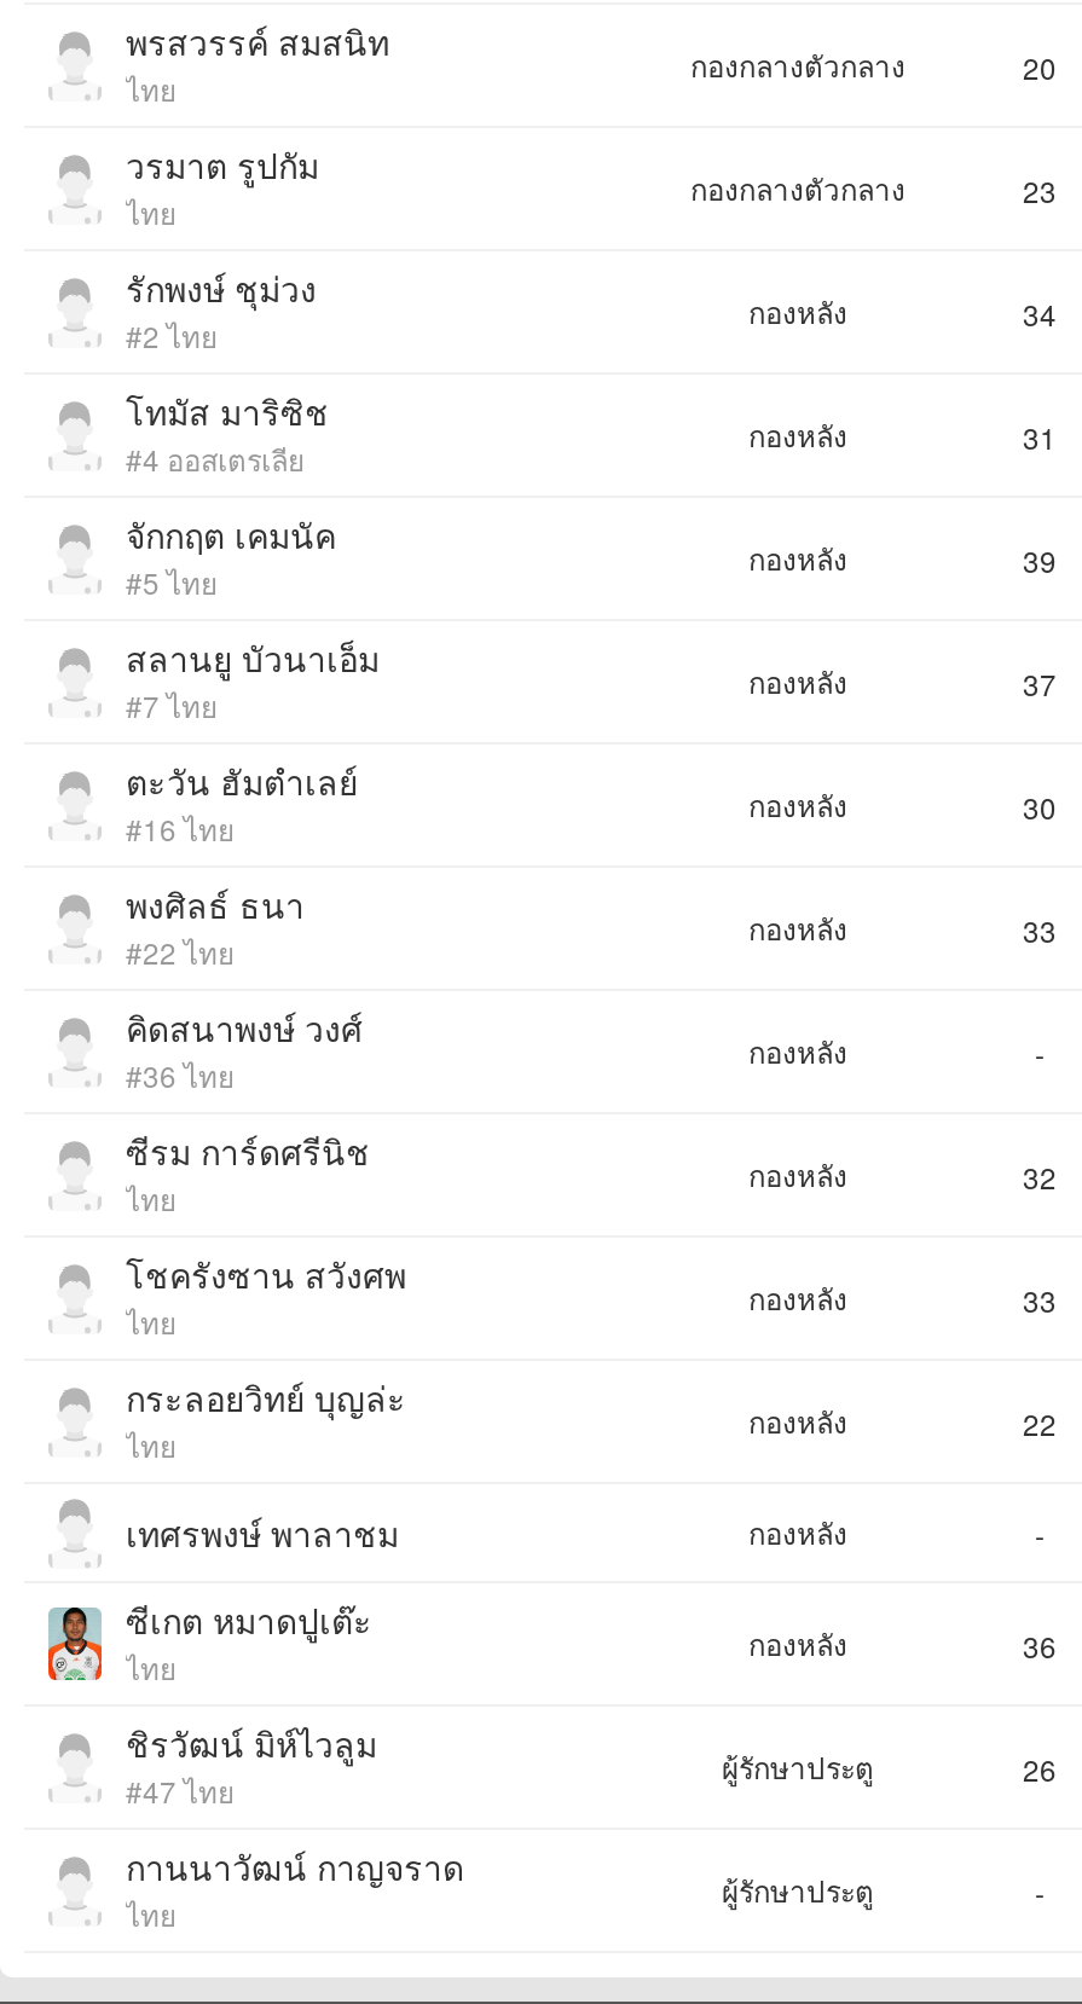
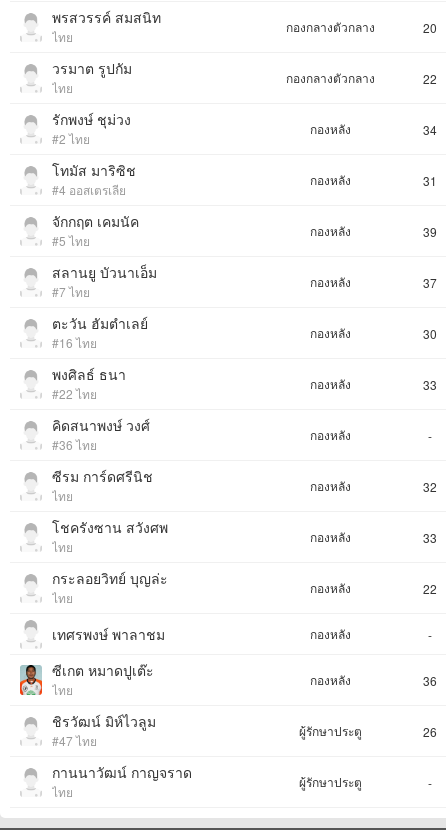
[1023,168,1057,209] 23 -> [423,69,437,86] 22

